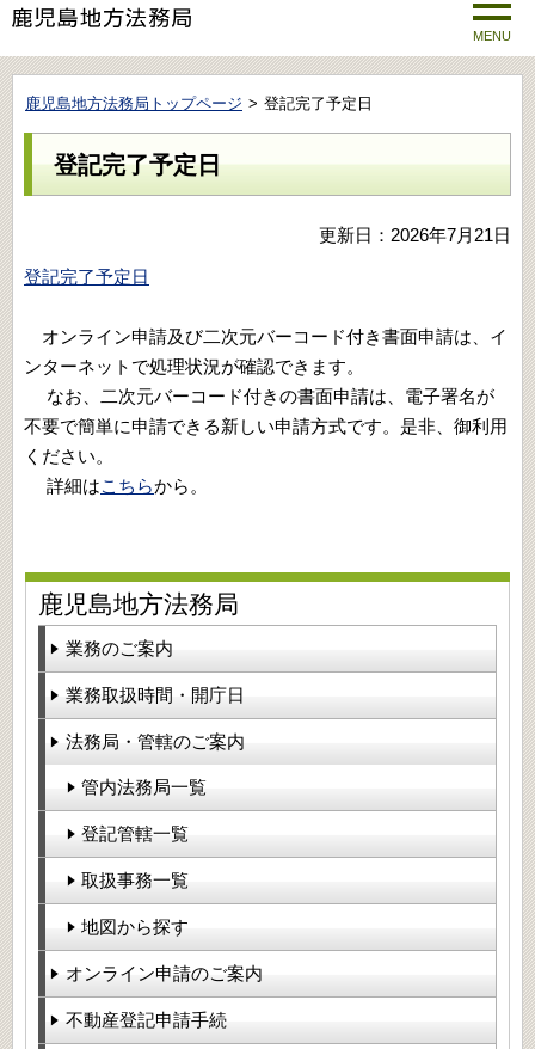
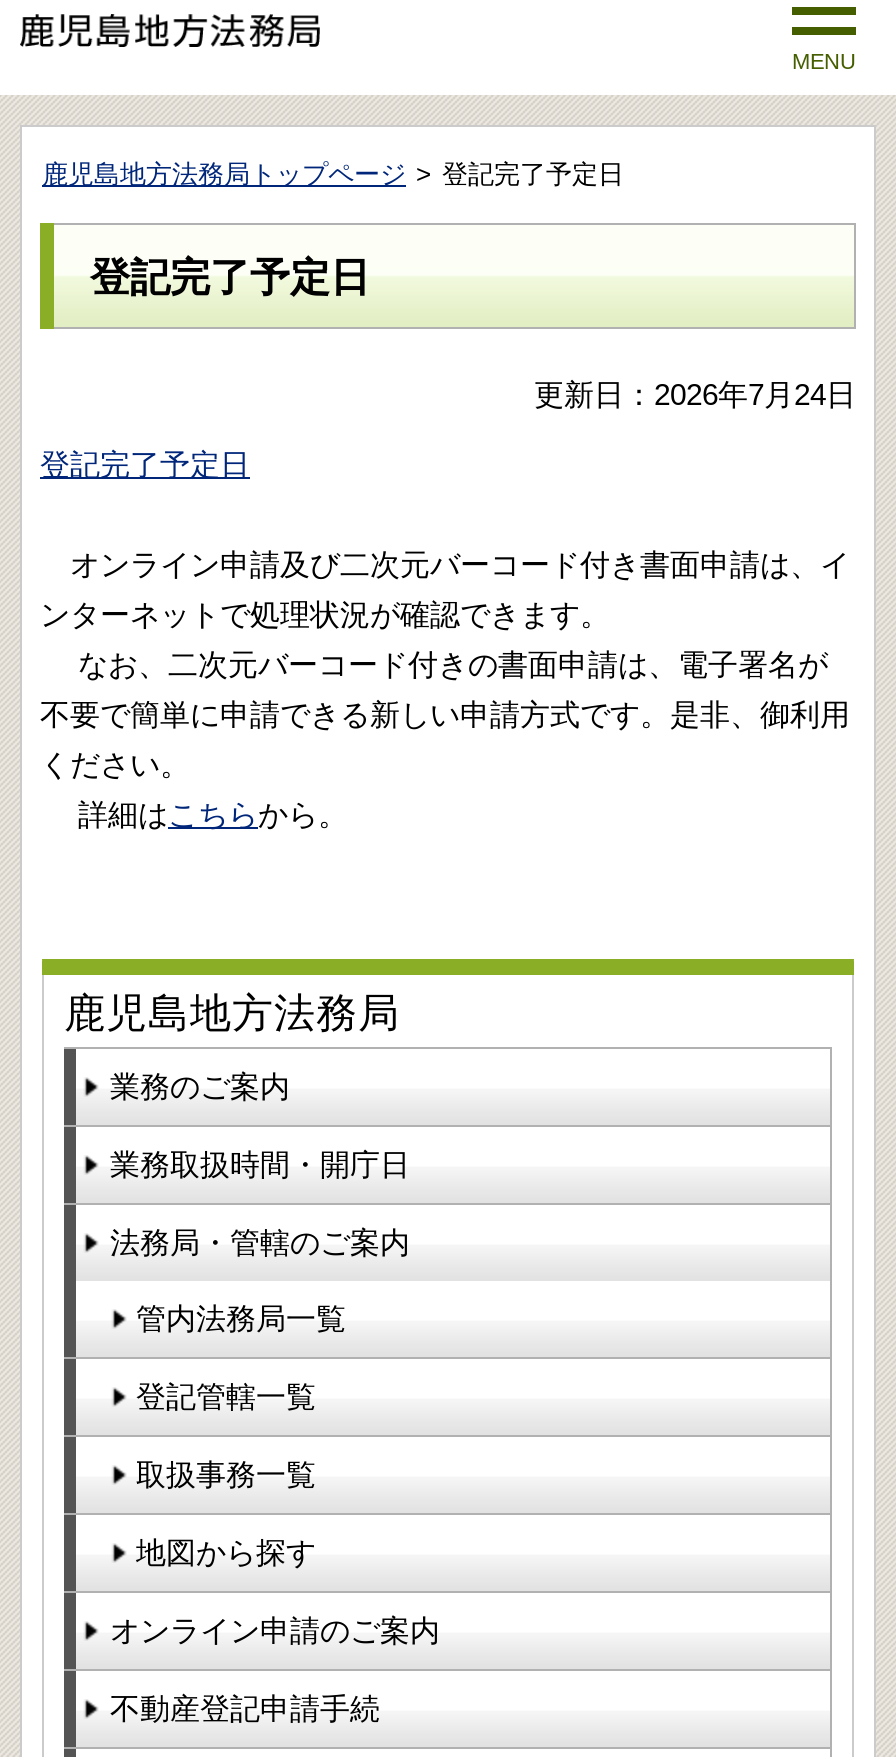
[319,225,511,245] 更新日：2026年7月21日 -> [534,377,856,411] 更新日：2026年7月24日

